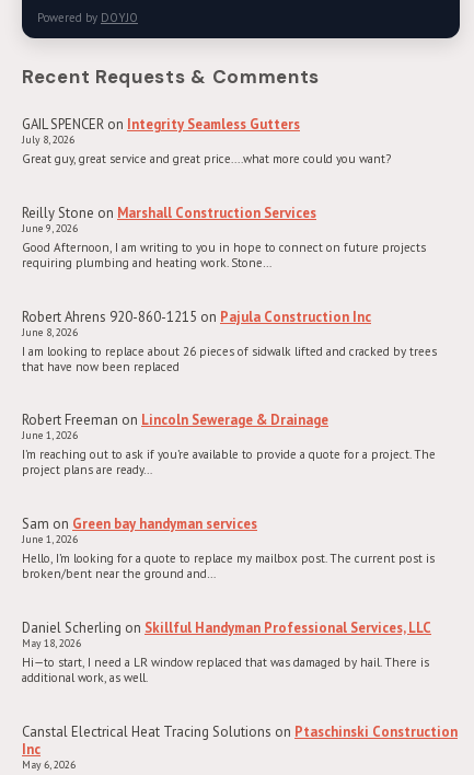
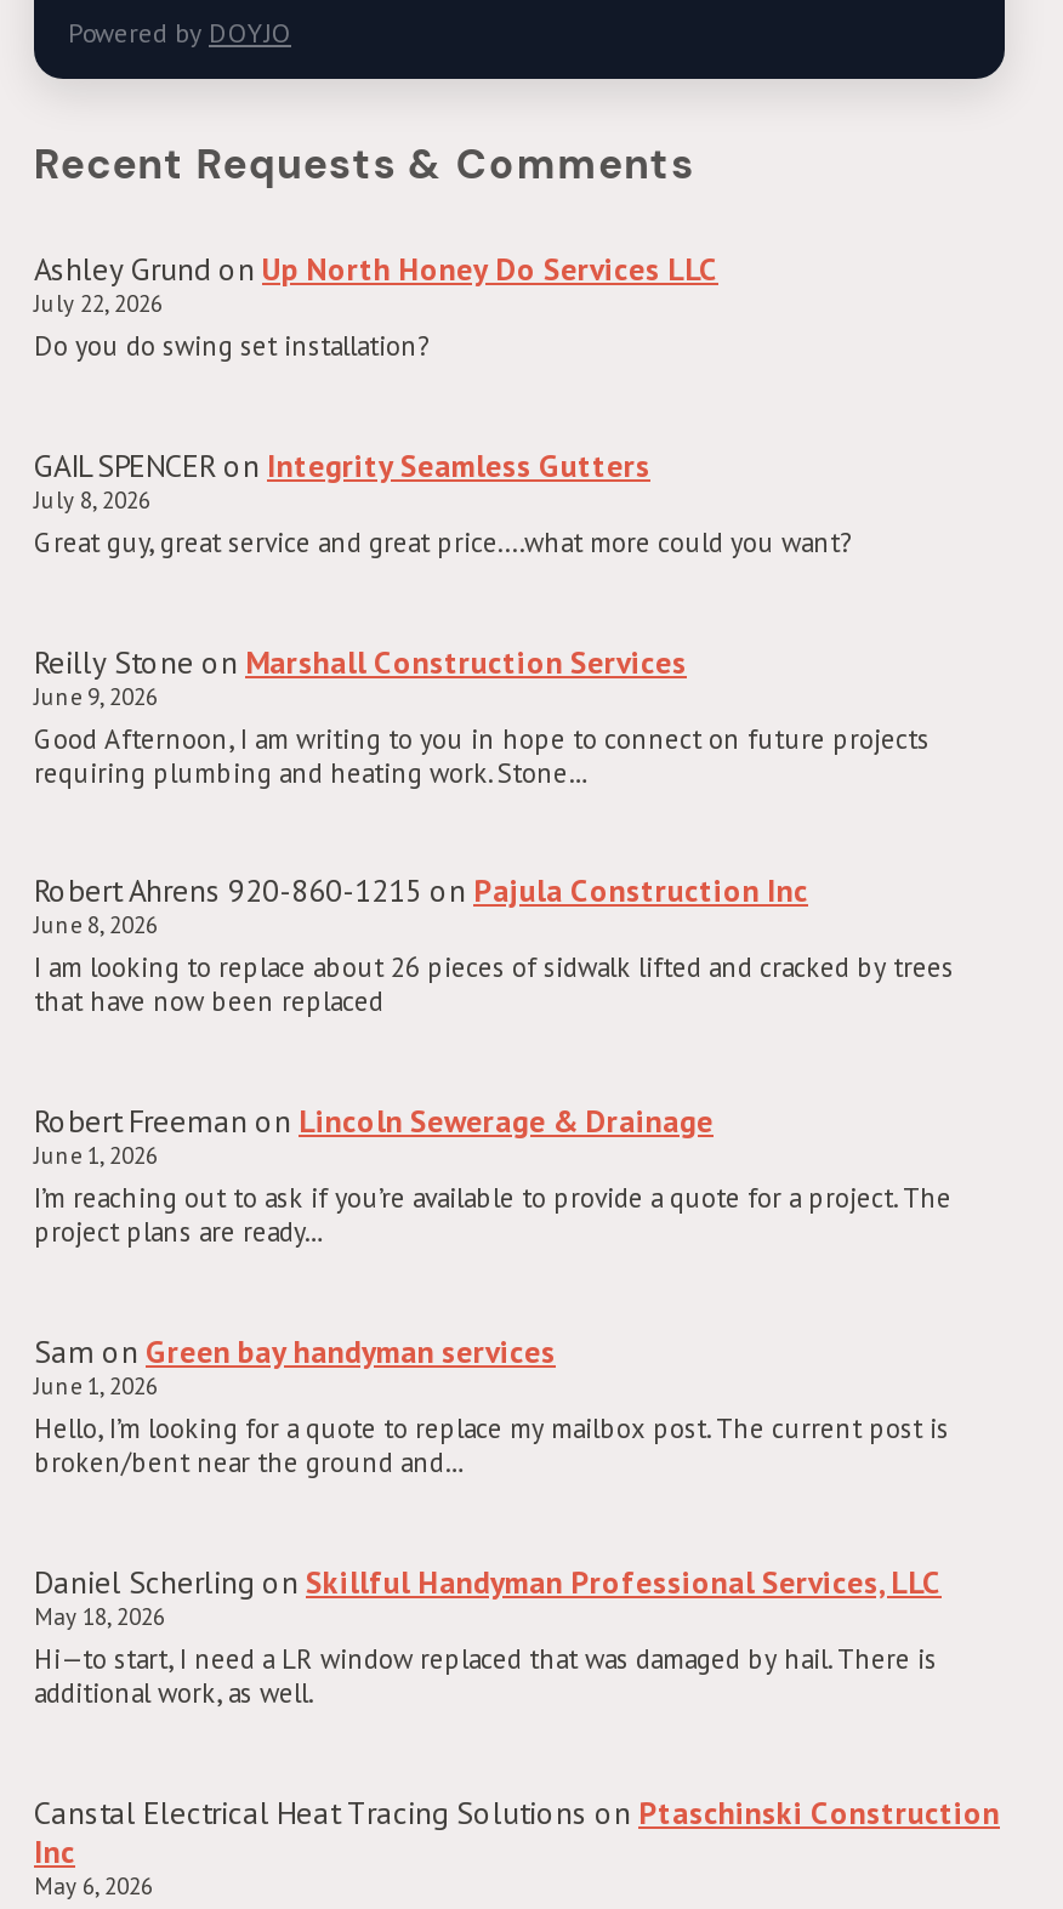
none -> [34,248,718,362] Ashley Grund on Up North Honey Do Services LLC | July 22, 2026 | Do you do swing set installation?

